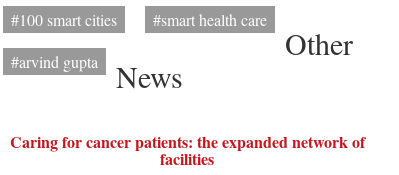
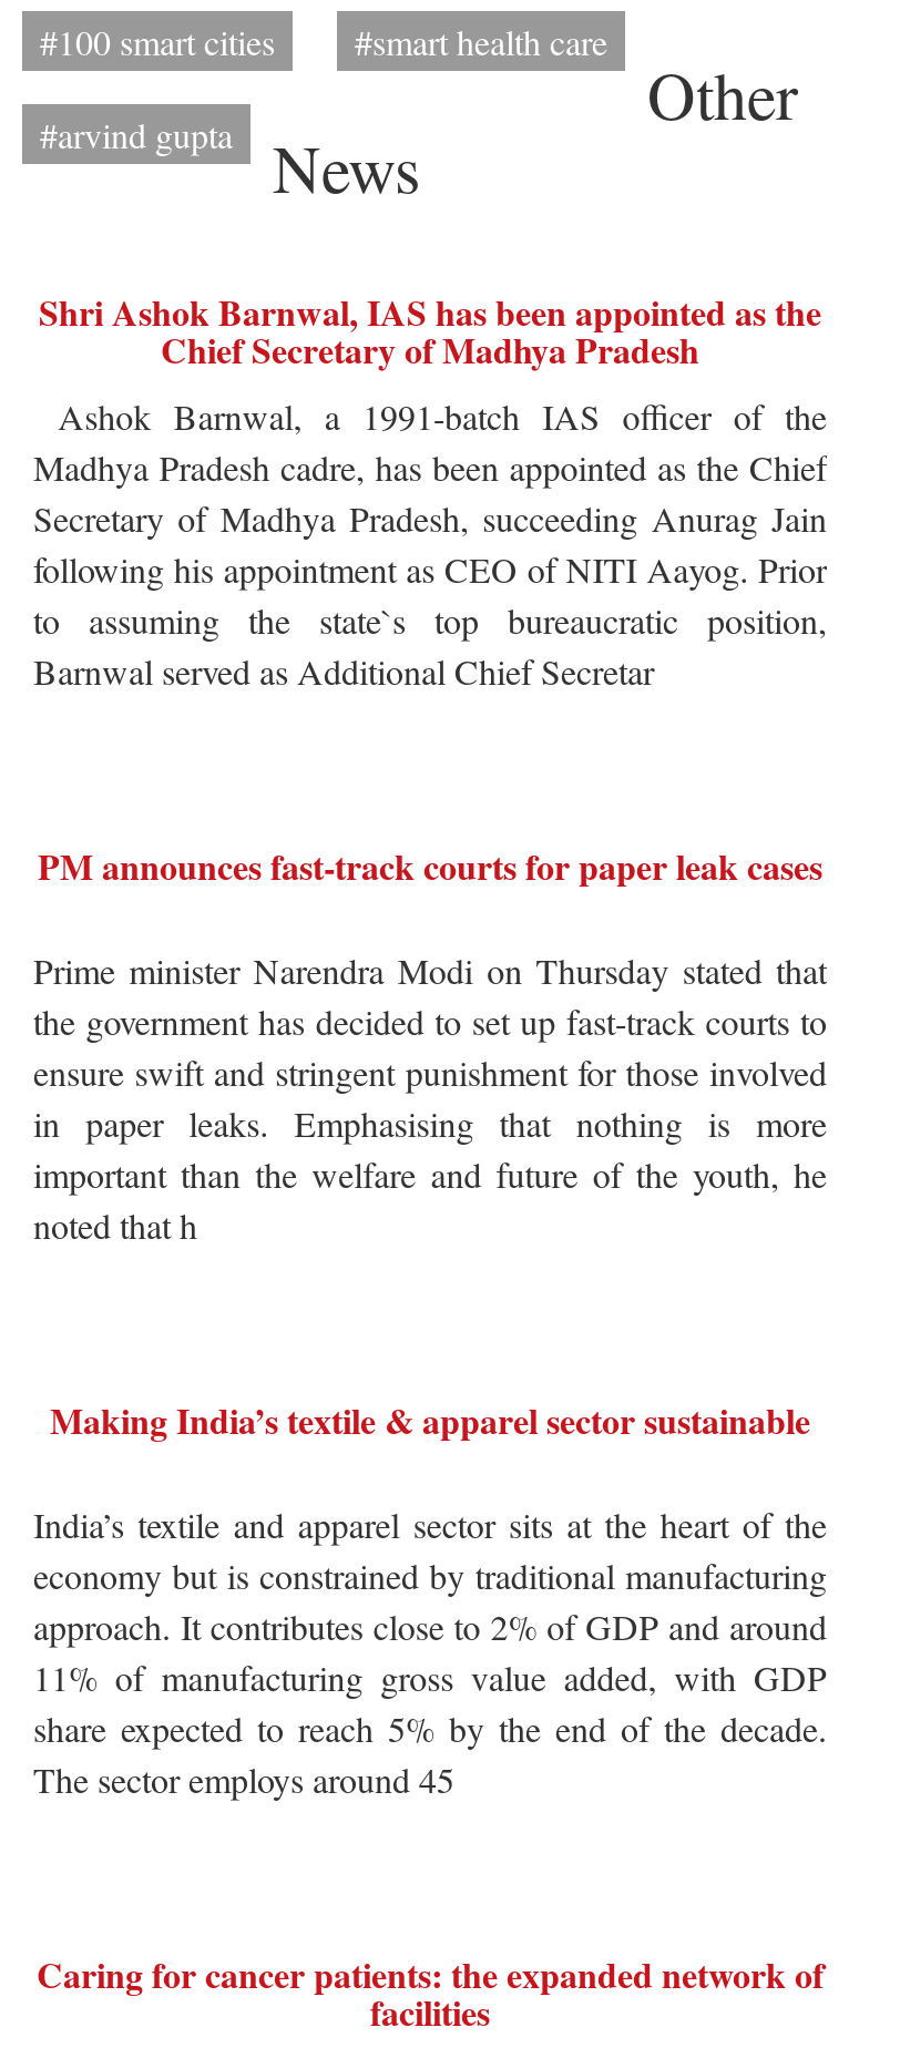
none -> [33,286,827,694] Shri Ashok Barnwal, IAS has been appointed as the | Chief Secretary of Madhya Pradesh | Ashok Barnwal, a 1991-batch IAS officer of the | Madhya Pradesh cadre, has been appointed as the Chief | Secretary of Madhya Pradesh, succeeding Anurag Jain | following his appointment as CEO of NITI Aayog. Prior | to assuming the state`s top bureaucratic position, | Barnwal served as Additional Chief Secretar
none -> [33,840,827,1248] PM announces fast-track courts for paper leak cases | Prime minister Narendra Modi on Thursday stated that | the government has decided to set up fast-track courts to | ensure swift and stringent punishment for those involved | in paper leaks. Emphasising that nothing is more | important than the welfare and future of the youth, he | noted that h
none -> [33,1394,827,1802] Making India’s textile & apparel sector sustainable | India’s textile and apparel sector sits at the heart of the | economy but is constrained by traditional manufacturing | approach. It contributes close to 2% of GDP and around | 11% of manufacturing gross value added, with GDP | share expected to reach 5% by the end of the decade. | The sector employs around 45

